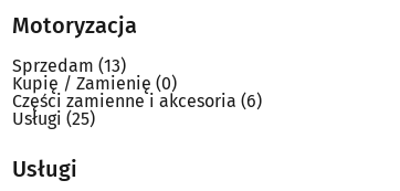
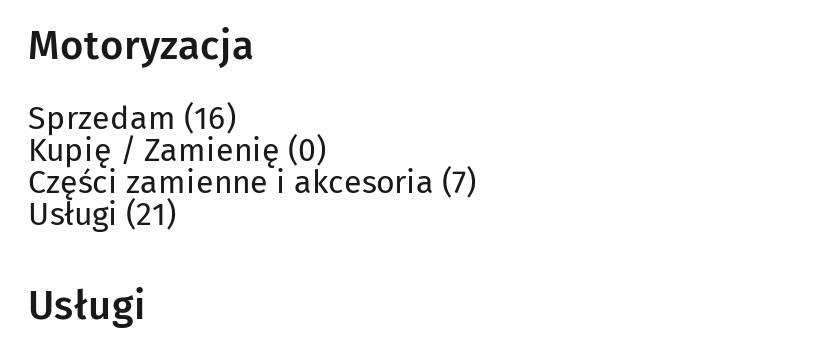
[12,55,126,76] Sprzedam (13) -> [28,98,236,136] Sprzedam (16)
[12,90,262,111] Części zamienne i akcesoria (6) -> [28,162,476,200] Części zamienne i akcesoria (7)
[12,108,95,129] Usługi (25) -> [28,194,176,232] Usługi (21)

